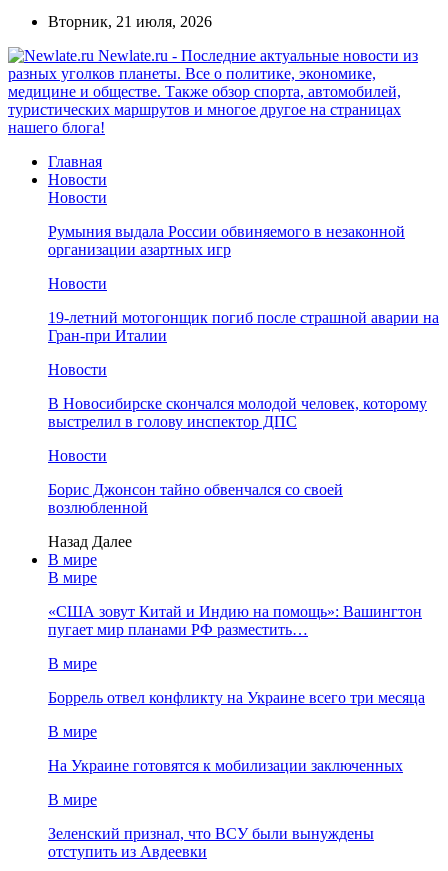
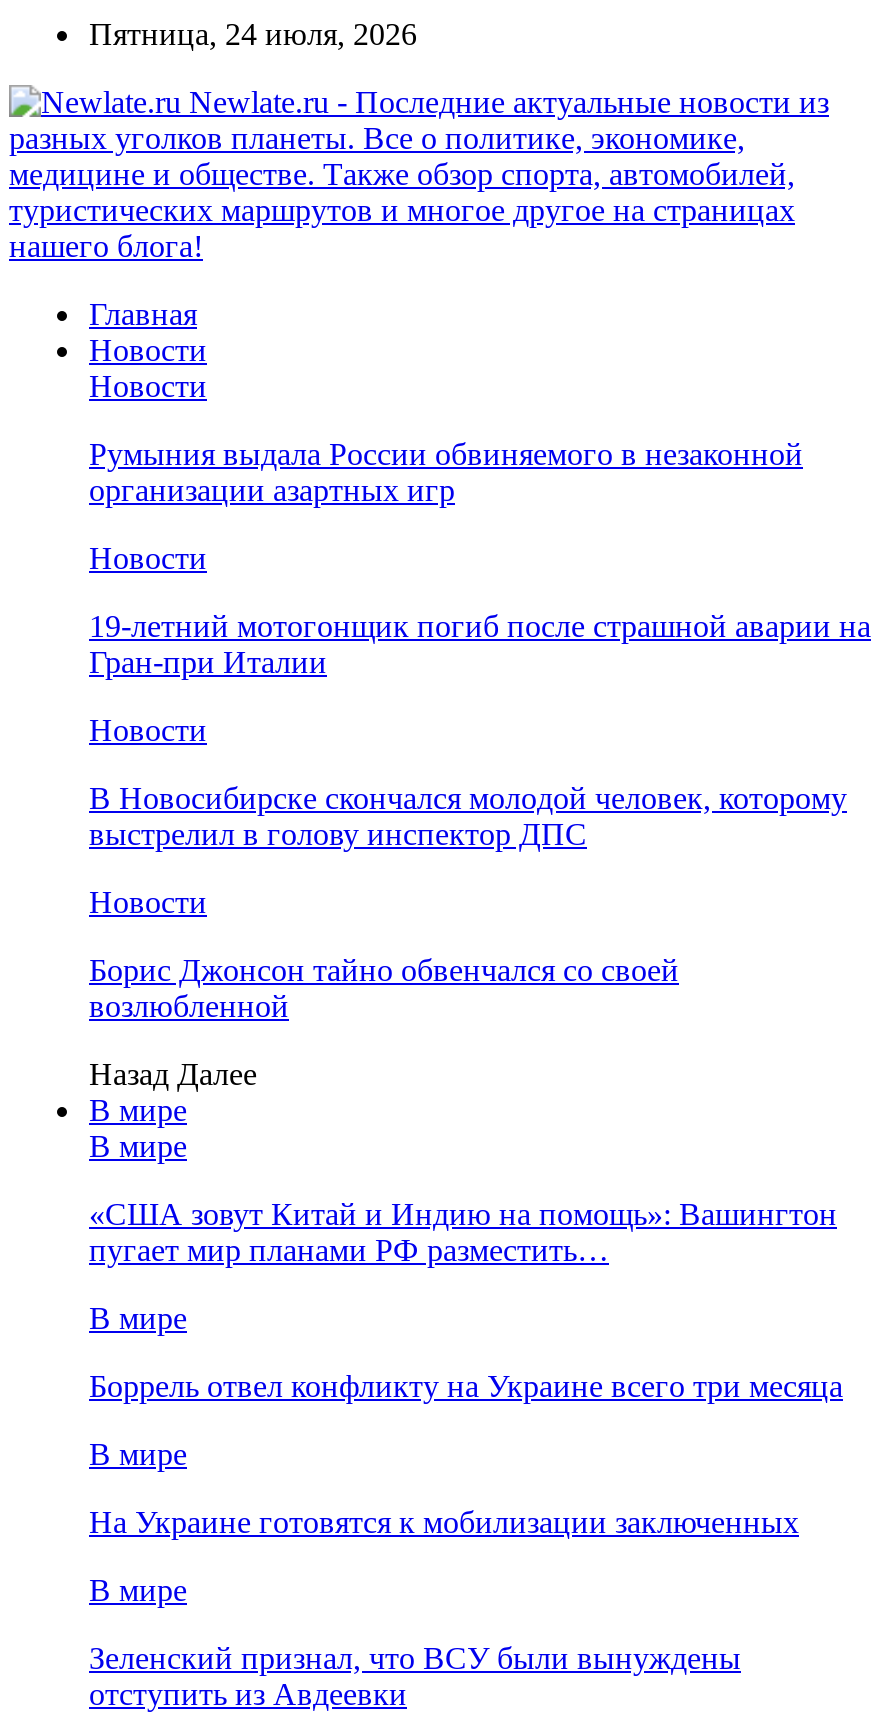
[48,13,212,30] Вторник, 21 июля, 2026 -> [89,17,417,51] Пятница, 24 июля, 2026

